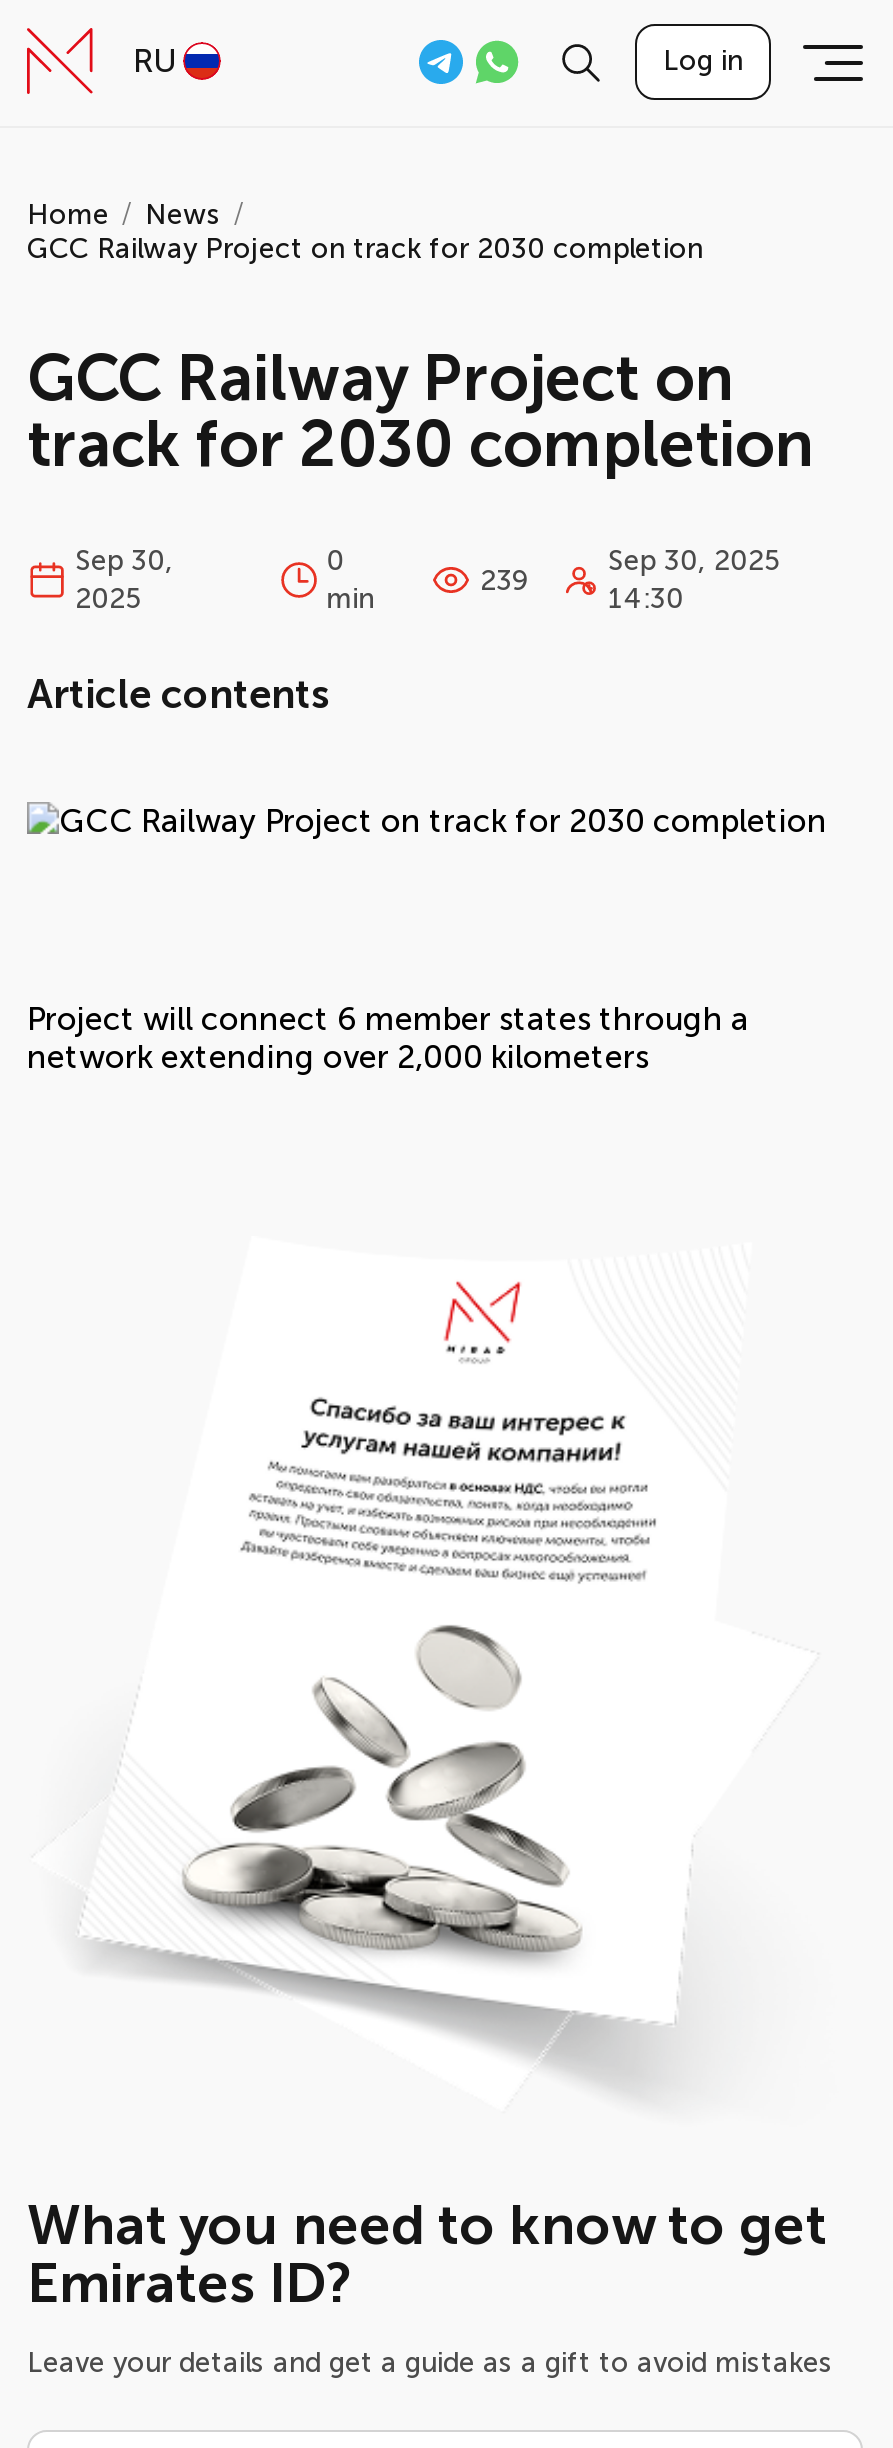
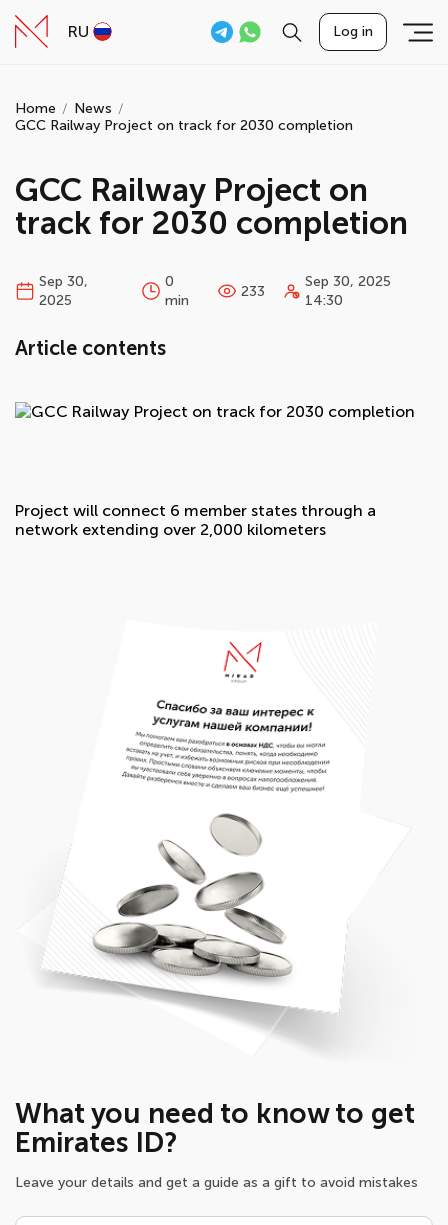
[480,563,528,597] 239 -> [241,282,265,299] 233

